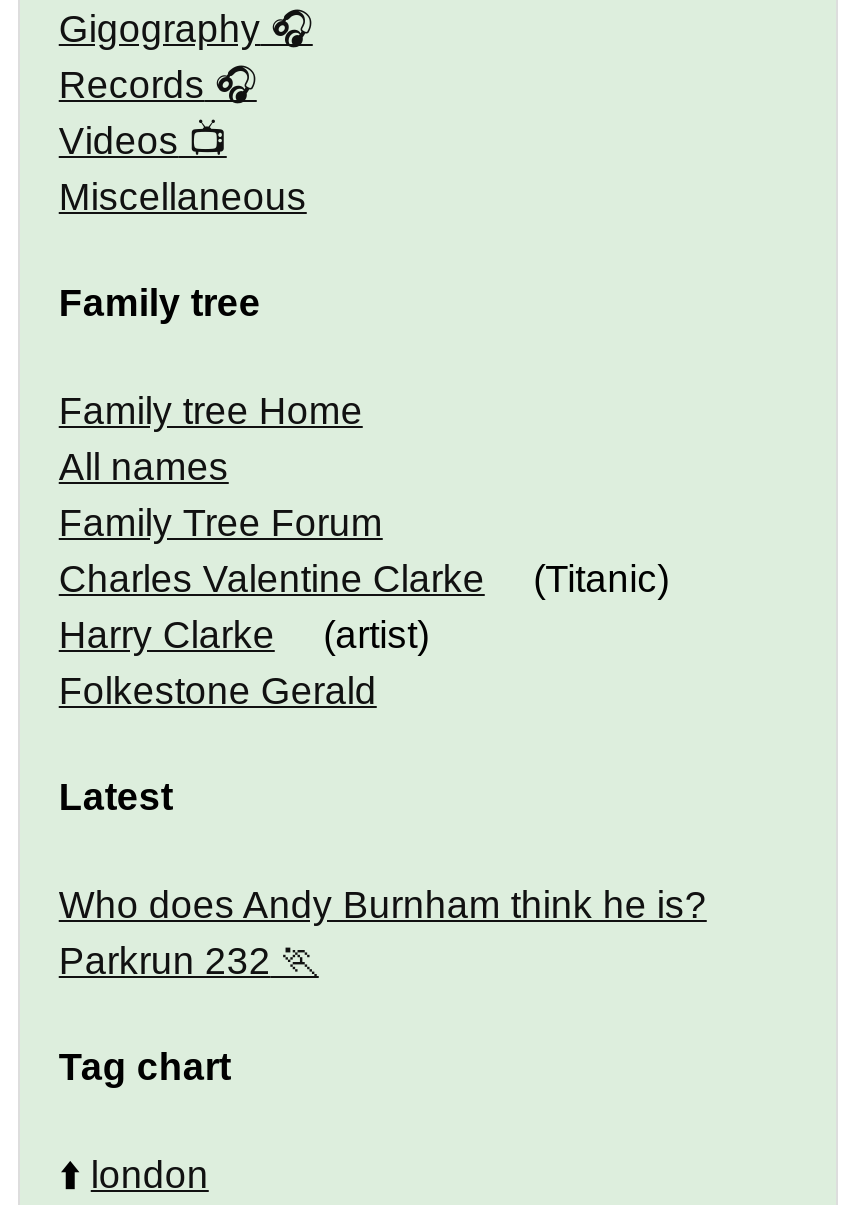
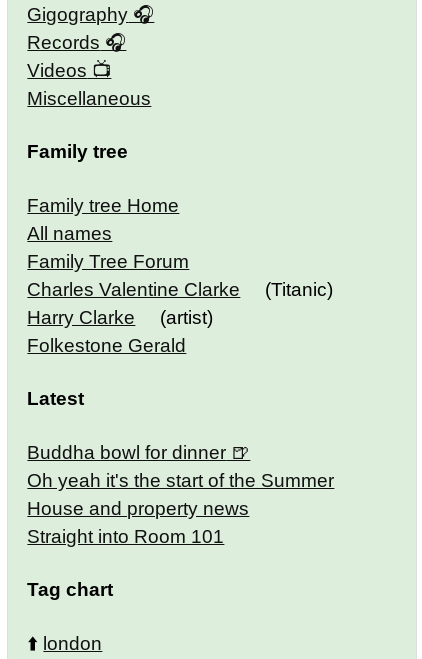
[59,884,707,982] Who does Andy Burnham think he is? | Parkrun 232 -> [27,442,334,547] Buddha bowl for dinner | Oh yeah it's the start of the Summer | House and property news | Straight into Room 101

